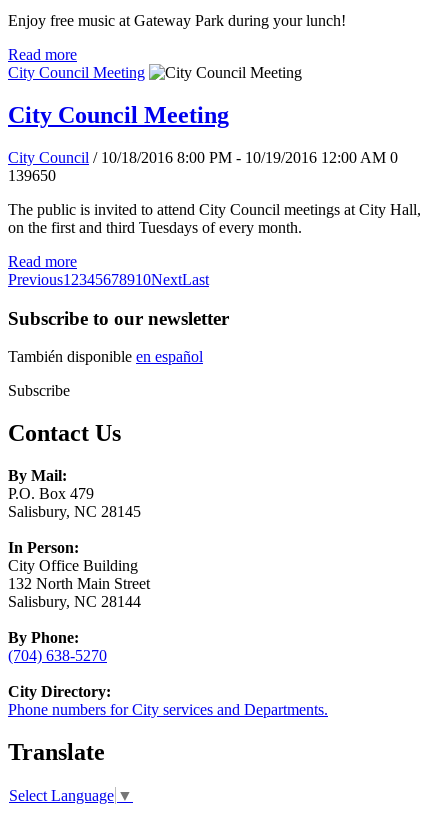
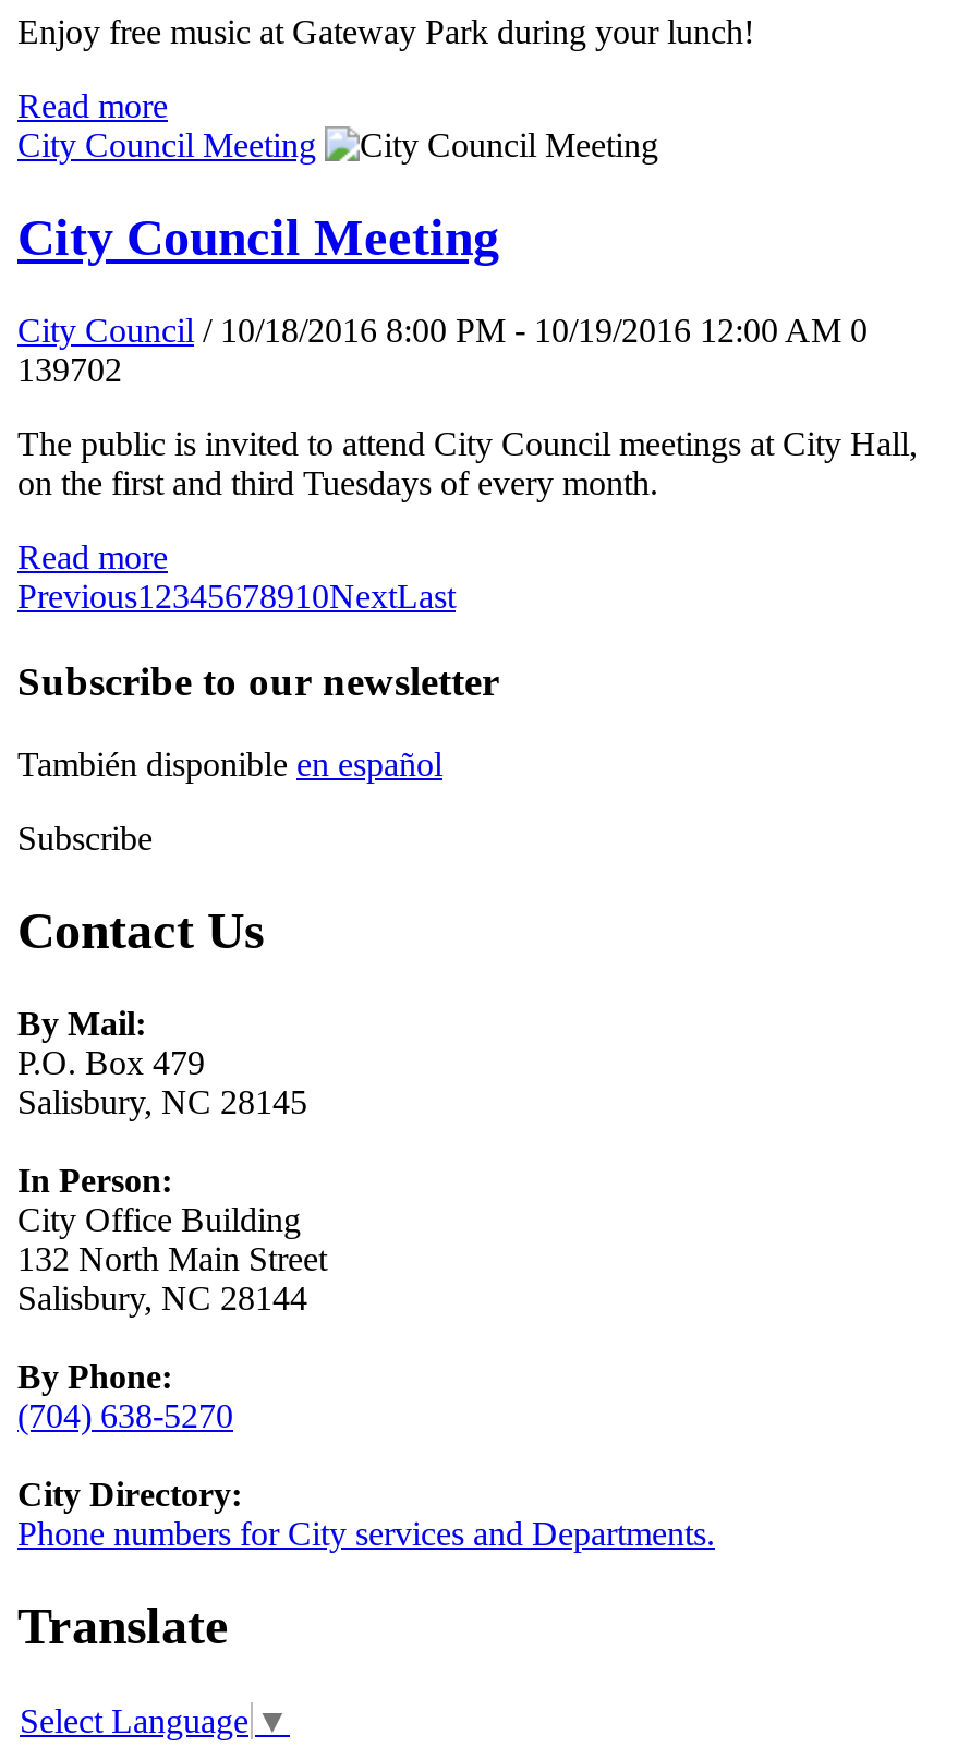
[8,167,56,184] 139650 -> [17,351,122,388] 139702

